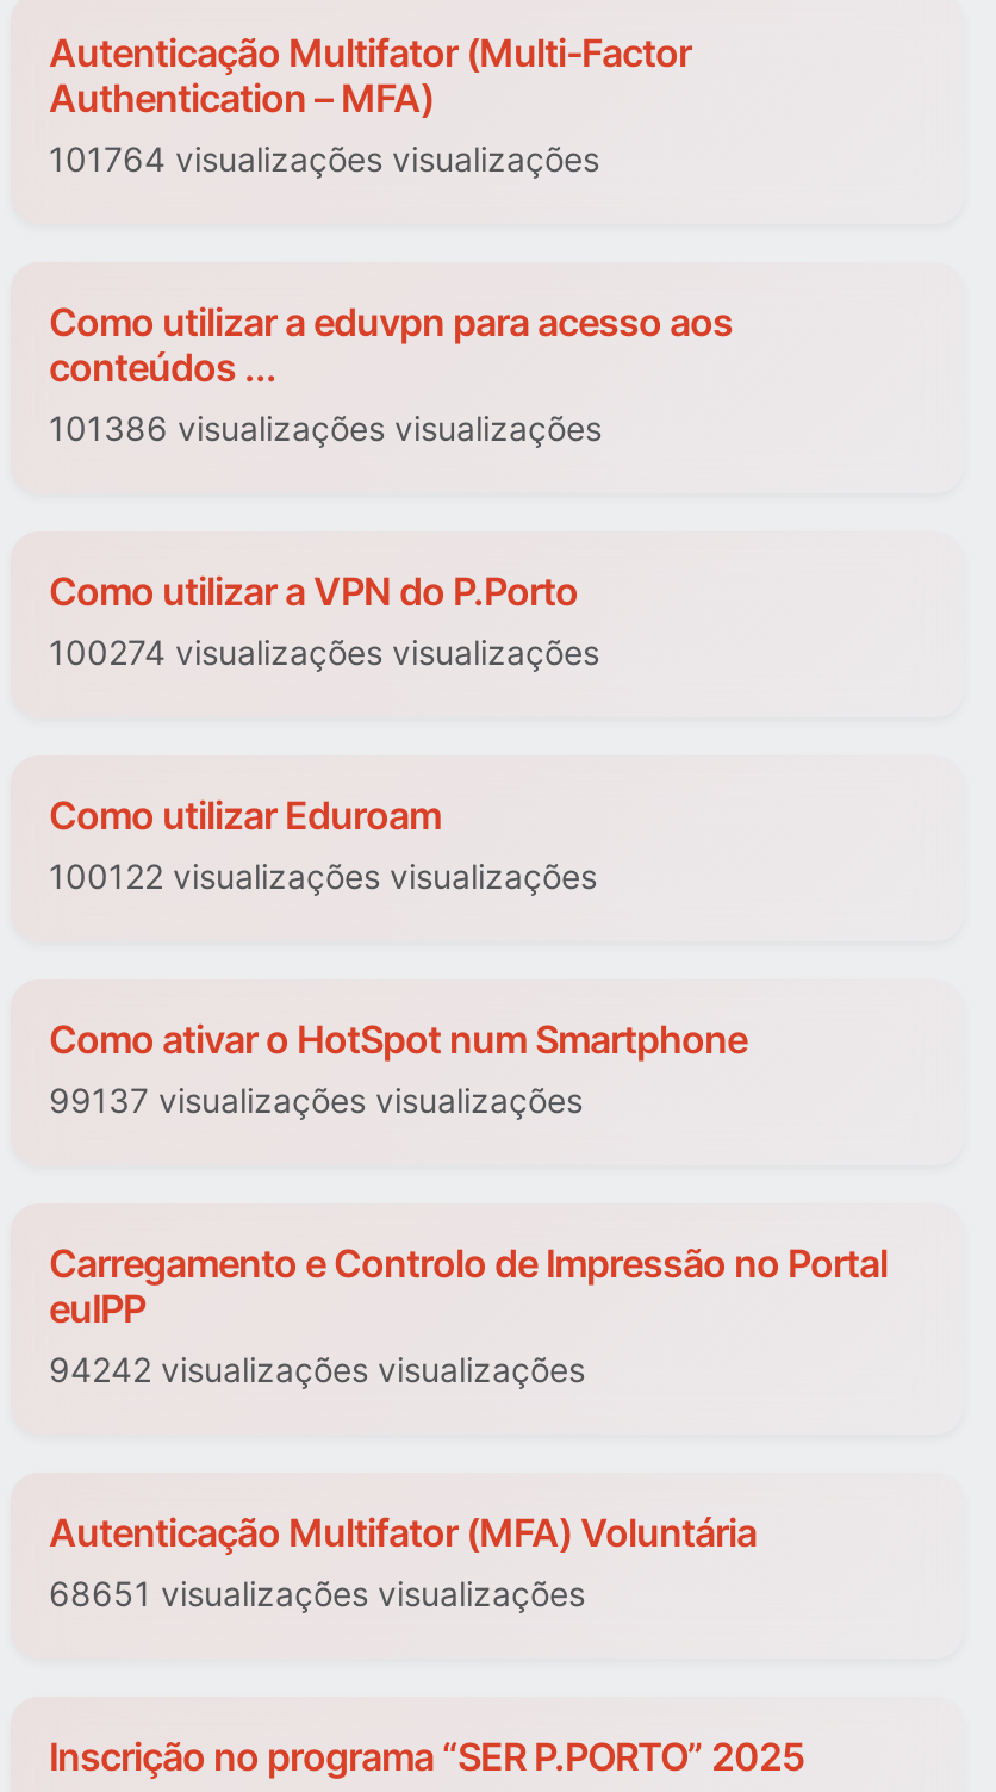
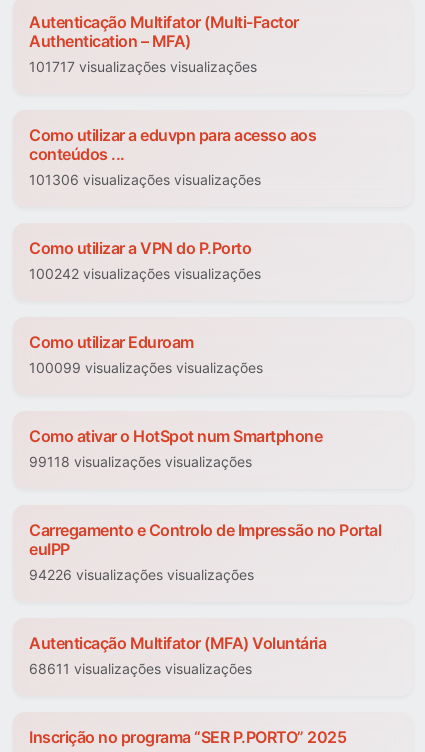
[49,139,599,180] 101764 visualizações visualizações -> [29,58,257,75] 101717 visualizações visualizações
[49,409,602,449] 101386 visualizações visualizações -> [29,171,261,188] 101306 visualizações visualizações
[49,633,599,673] 100274 visualizações visualizações -> [29,265,261,282] 100242 visualizações visualizações
[49,857,597,897] 100122 visualizações visualizações -> [29,359,263,376] 100099 visualizações visualizações
[49,1081,583,1121] 99137 visualizações visualizações -> [29,453,252,470] 99118 visualizações visualizações
[49,1350,585,1390] 94242 visualizações visualizações -> [29,566,254,583] 94226 visualizações visualizações
[49,1574,585,1614] 68651 visualizações visualizações -> [29,660,252,677] 68611 visualizações visualizações

